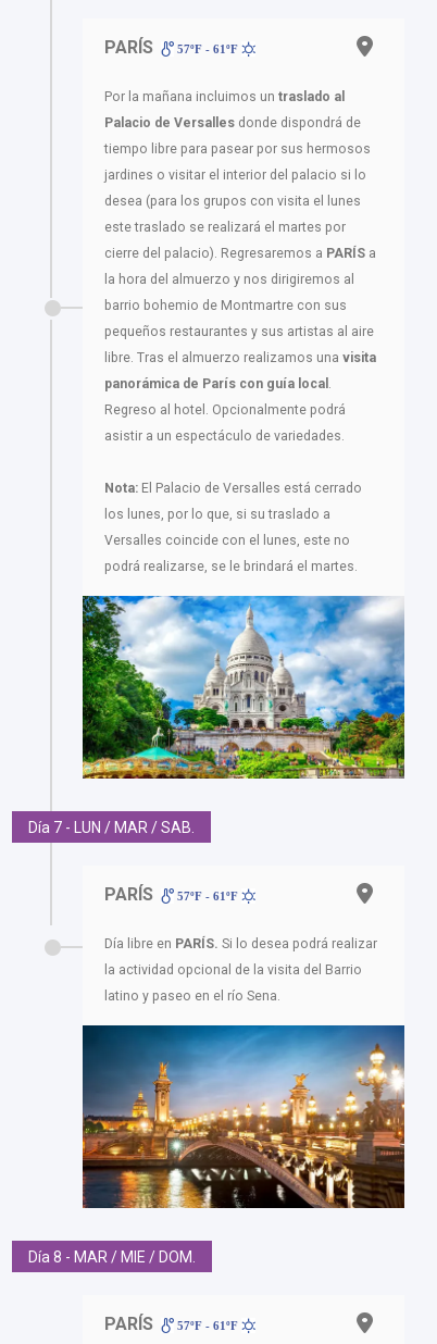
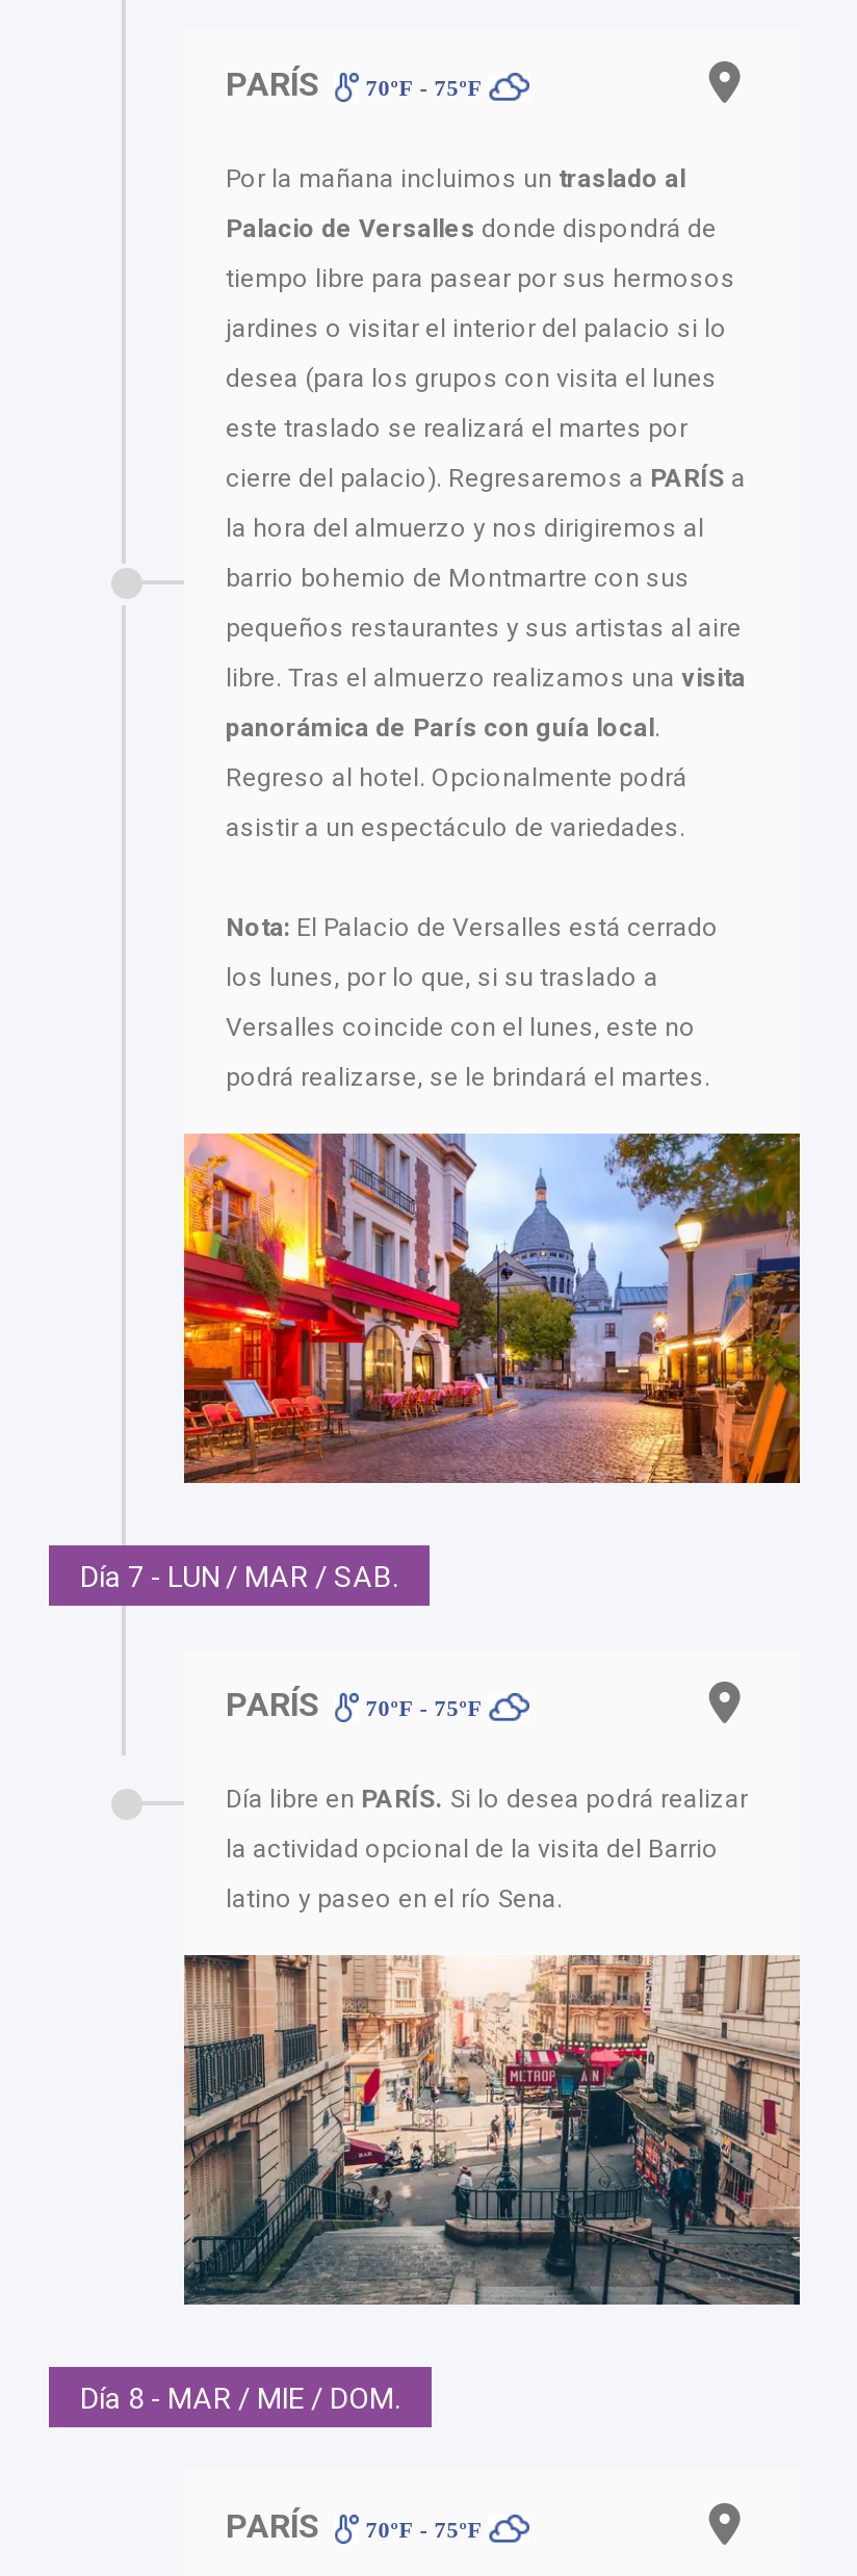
[104,37,242,58] PARÍS 57ºF - 61ºF -> [226,63,488,103] PARÍS 70ºF - 75ºF
[82,595,405,780] [image] -> [182,1130,802,1484] [image]
[104,884,242,905] PARÍS 57ºF - 61ºF -> [226,1684,488,1723] PARÍS 70ºF - 75ºF
[82,1024,405,1209] [image] -> [182,1952,802,2306] [image]
[104,1314,242,1334] PARÍS 57ºF - 61ºF -> [226,2505,488,2545] PARÍS 70ºF - 75ºF

